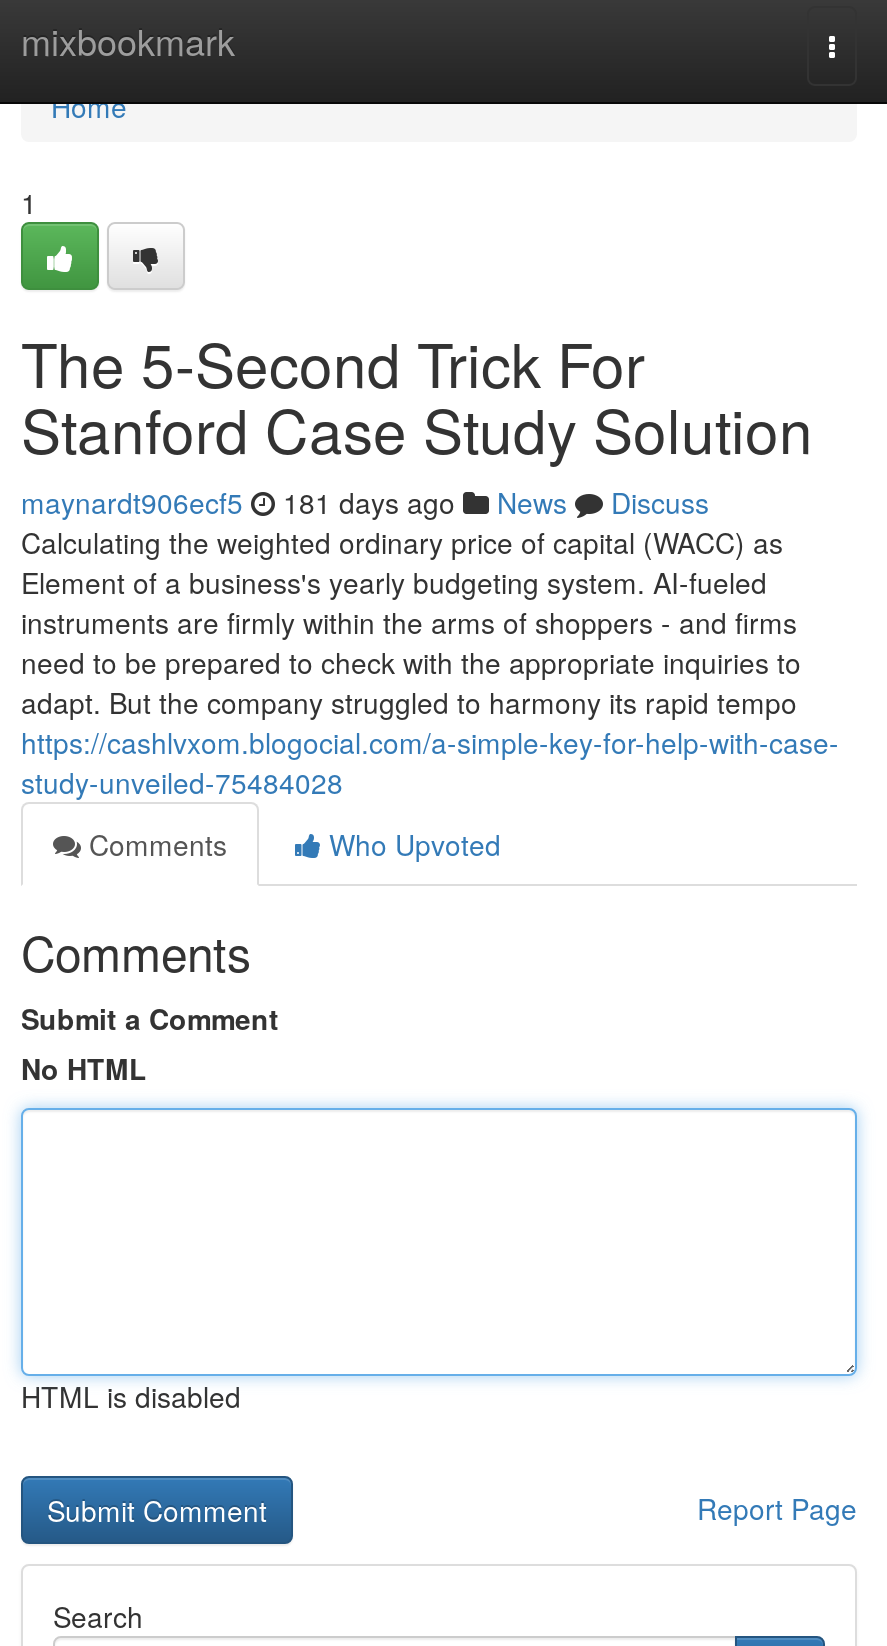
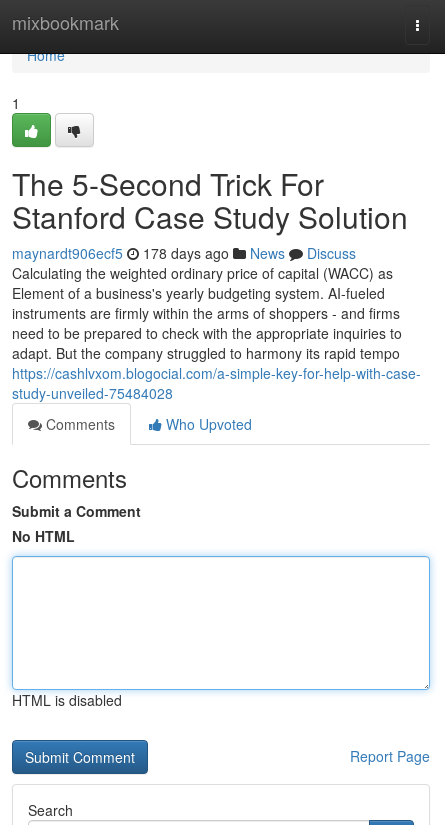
[21,482,709,522] maynardt906ecf5 181 days ago News Discuss -> [12,243,356,263] maynardt906ecf5 178 days ago News Discuss

